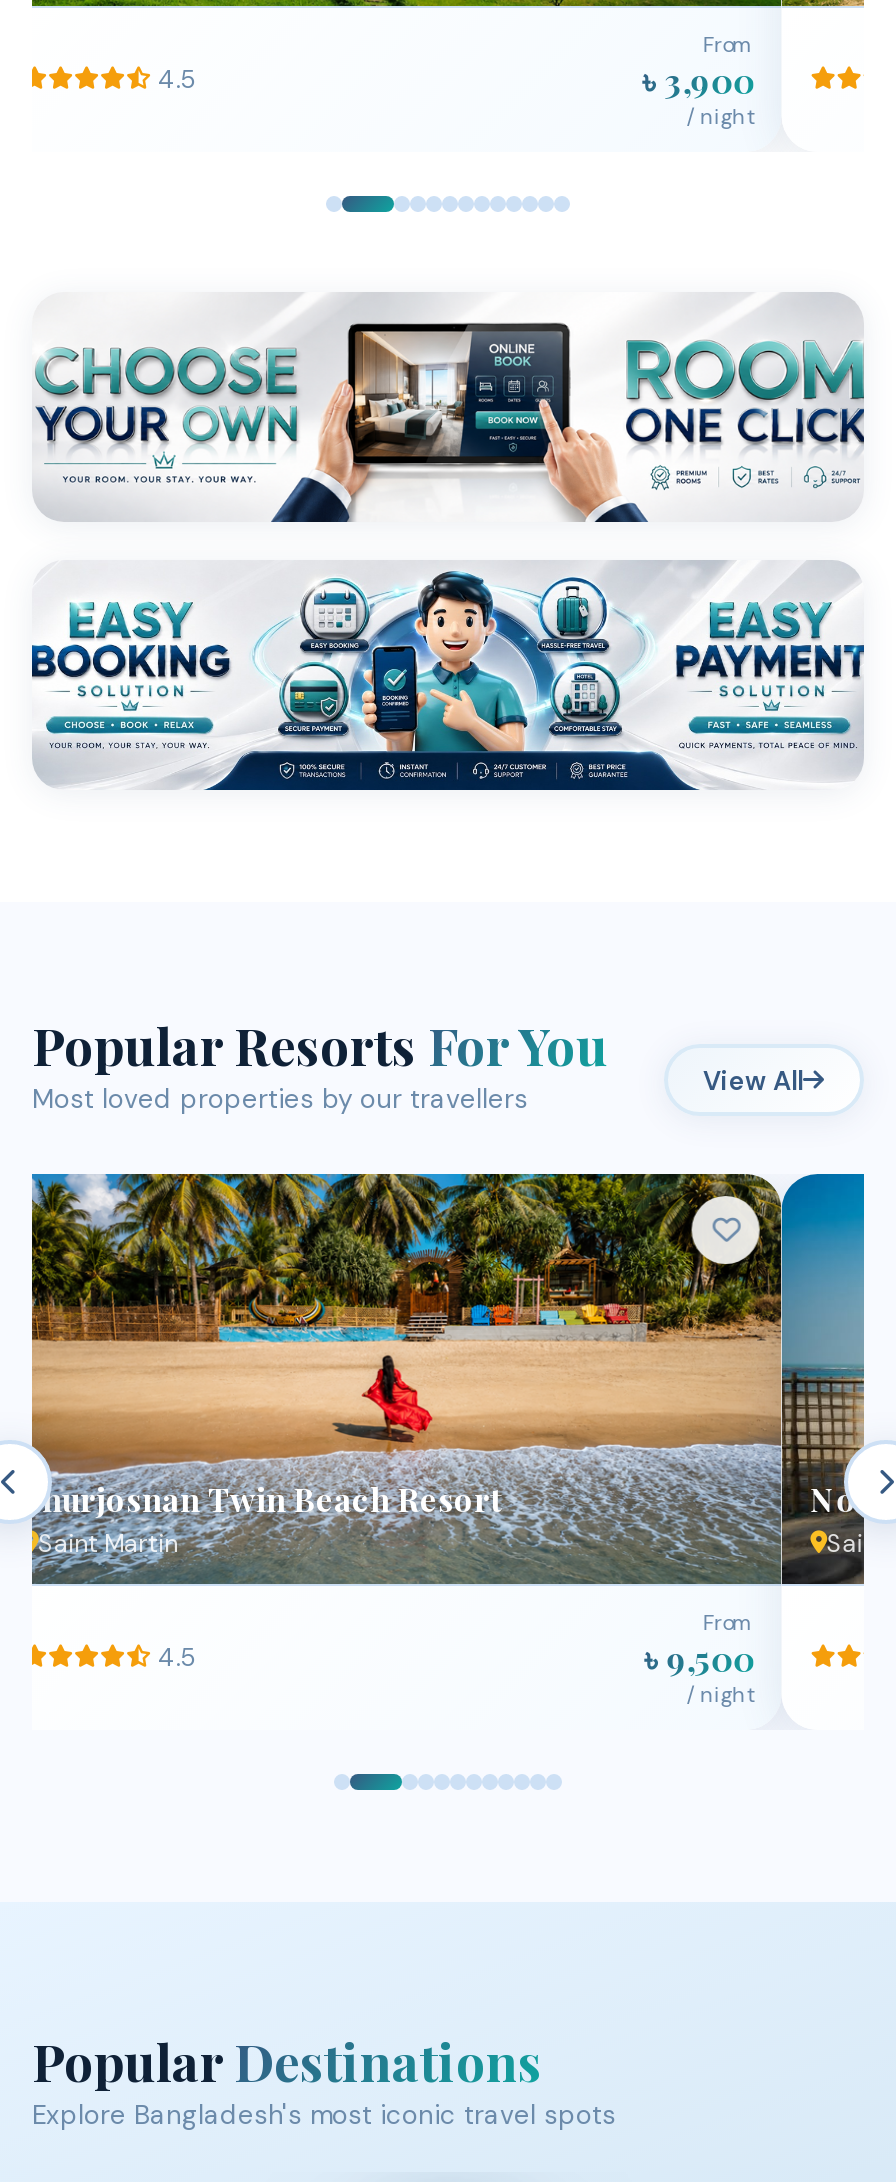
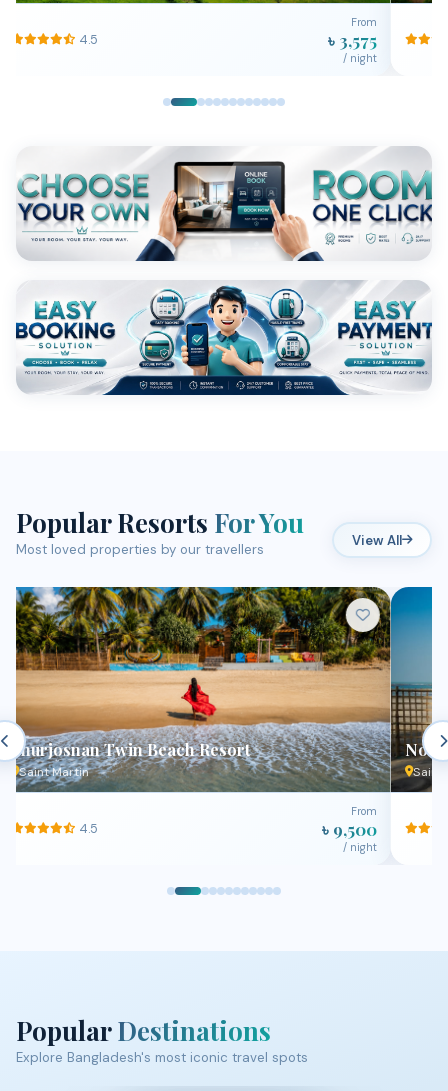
[643,57,755,101] ৳ 3,900 -> [328,29,377,51] ৳ 3,575

